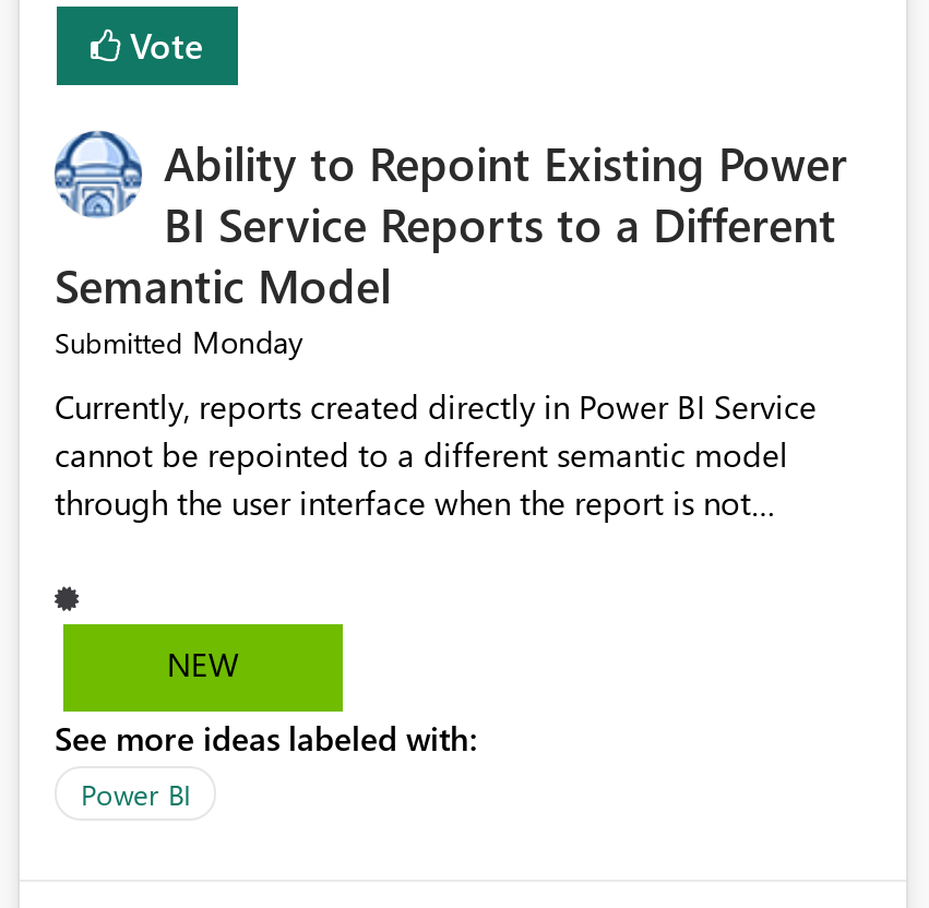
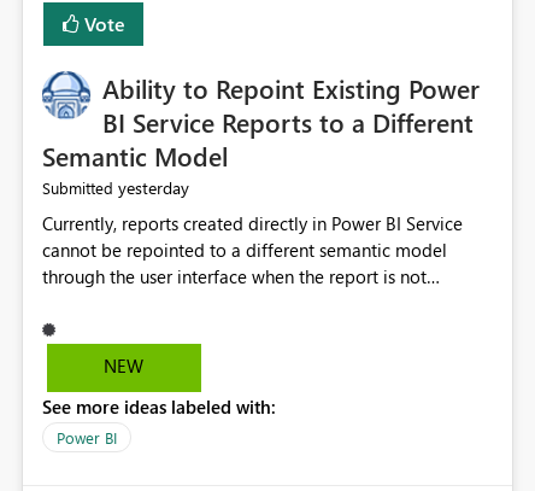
[55,322,303,363] Submitted Monday -> [42,177,189,200] Submitted yesterday

